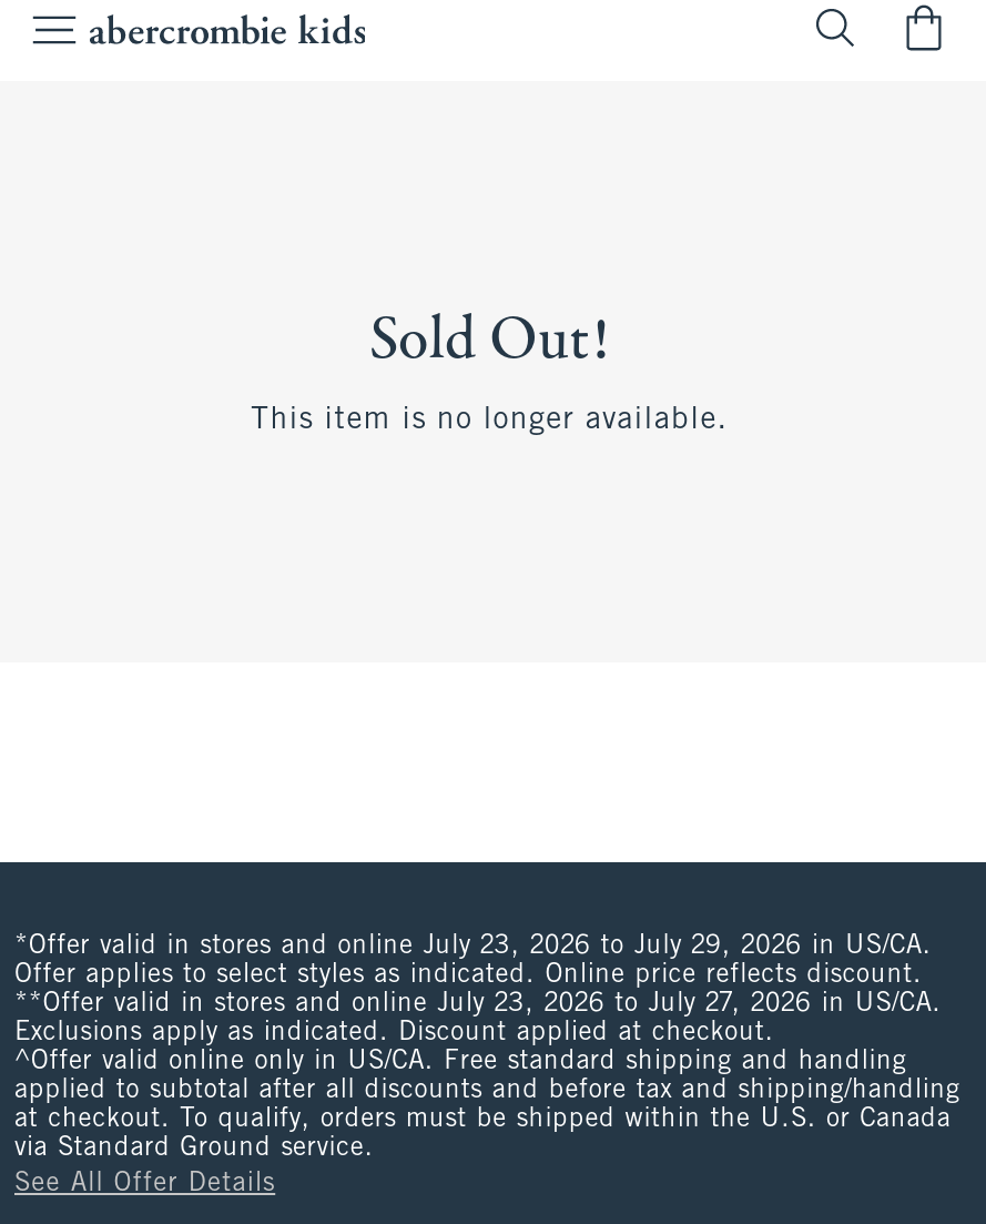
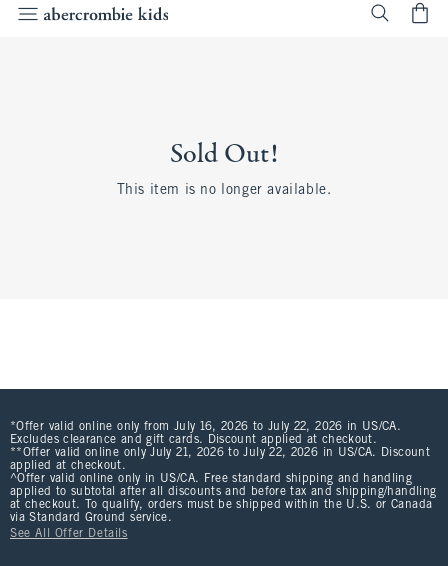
[14,933,942,1046] *Offer valid in stores and online July 23, 2026 to July 29, 2026 in US/CA. | Offer applies to select styles as indicated. Online price reflects discount. | **Offer valid in stores and online July 23, 2026 to July 27, 2026 in US/CA. | Exclusions apply as indicated. Discount applied at checkout. -> [10,421,430,472] *Offer valid online only from July 16, 2026 to July 22, 2026 in US/CA. | Excludes clearance and gift cards. Discount applied at checkout. | **Offer valid online only July 21, 2026 to July 22, 2026 in US/CA. Discount | applied at checkout.

